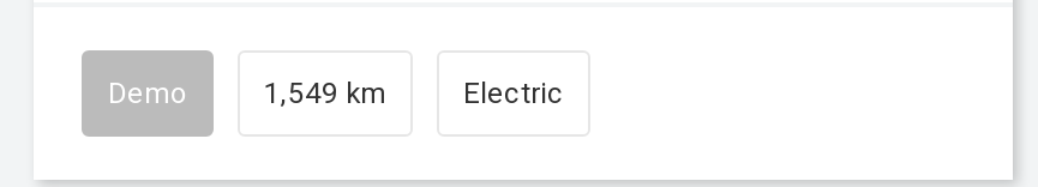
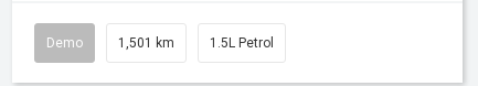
[264,77,564,110] 1,549 km | Electric -> [118,35,274,51] 1,501 km | 1.5L Petrol

